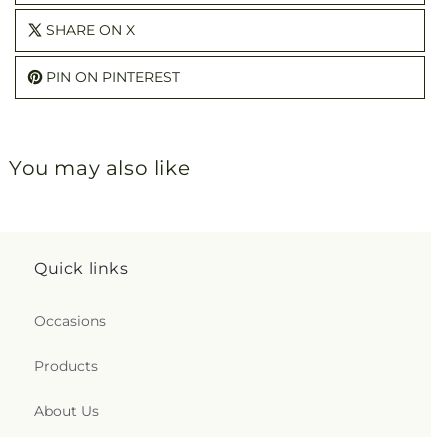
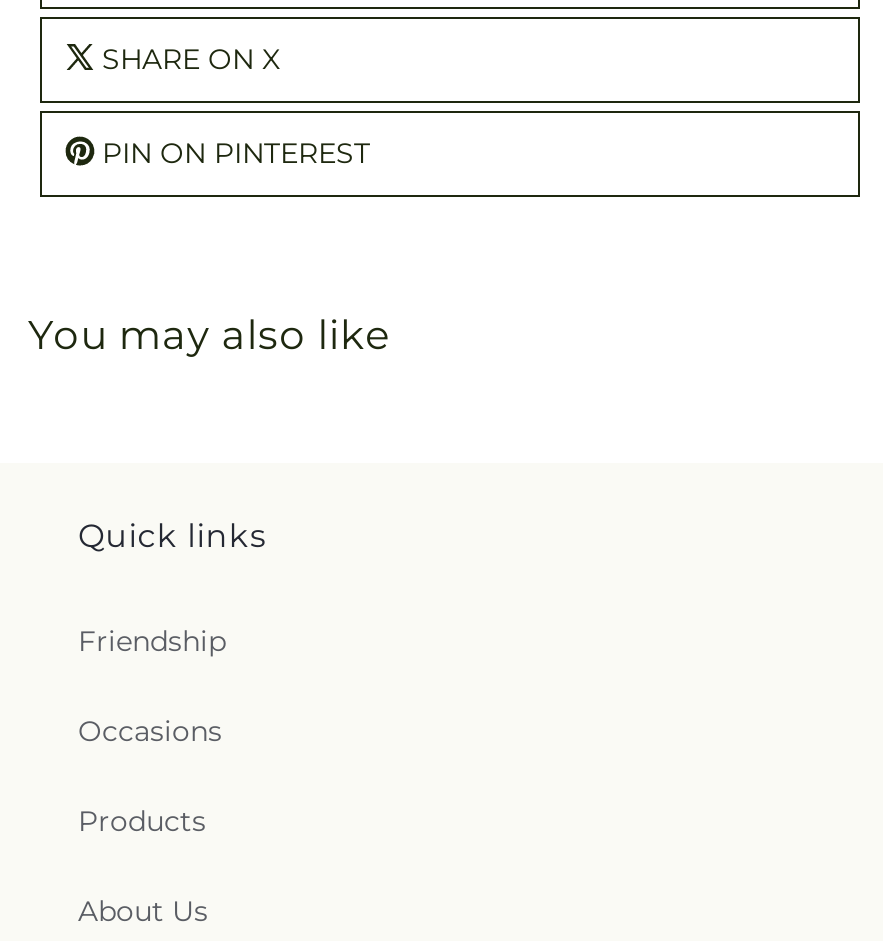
none -> [78,623,226,659] Friendship

